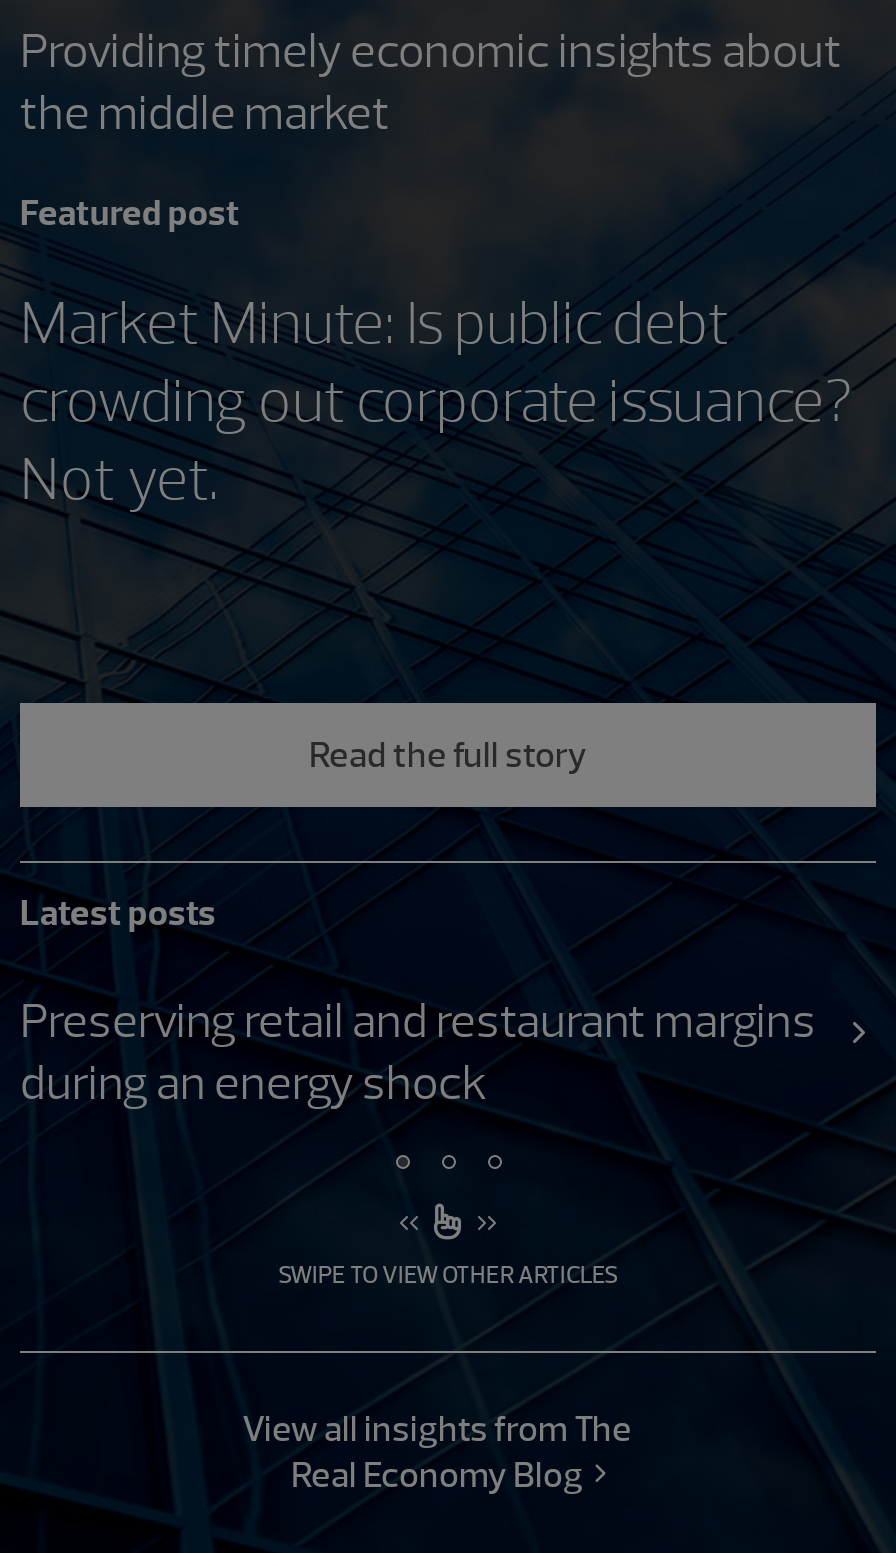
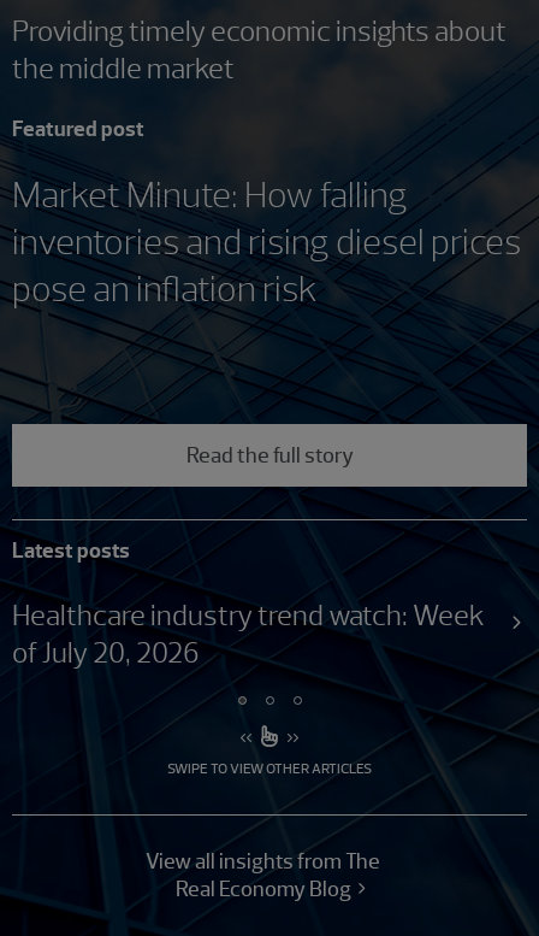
[20,285,852,515] Market Minute: Is public debt | crowding out corporate issuance? | Not yet. -> [12,172,521,311] Market Minute: How falling | inventories and rising diesel prices | pose an inflation risk
[20,991,816,1111] Preserving retail and restaurant margins | during an energy shock -> [12,597,485,670] Healthcare industry trend watch: Week | of July 20, 2026

